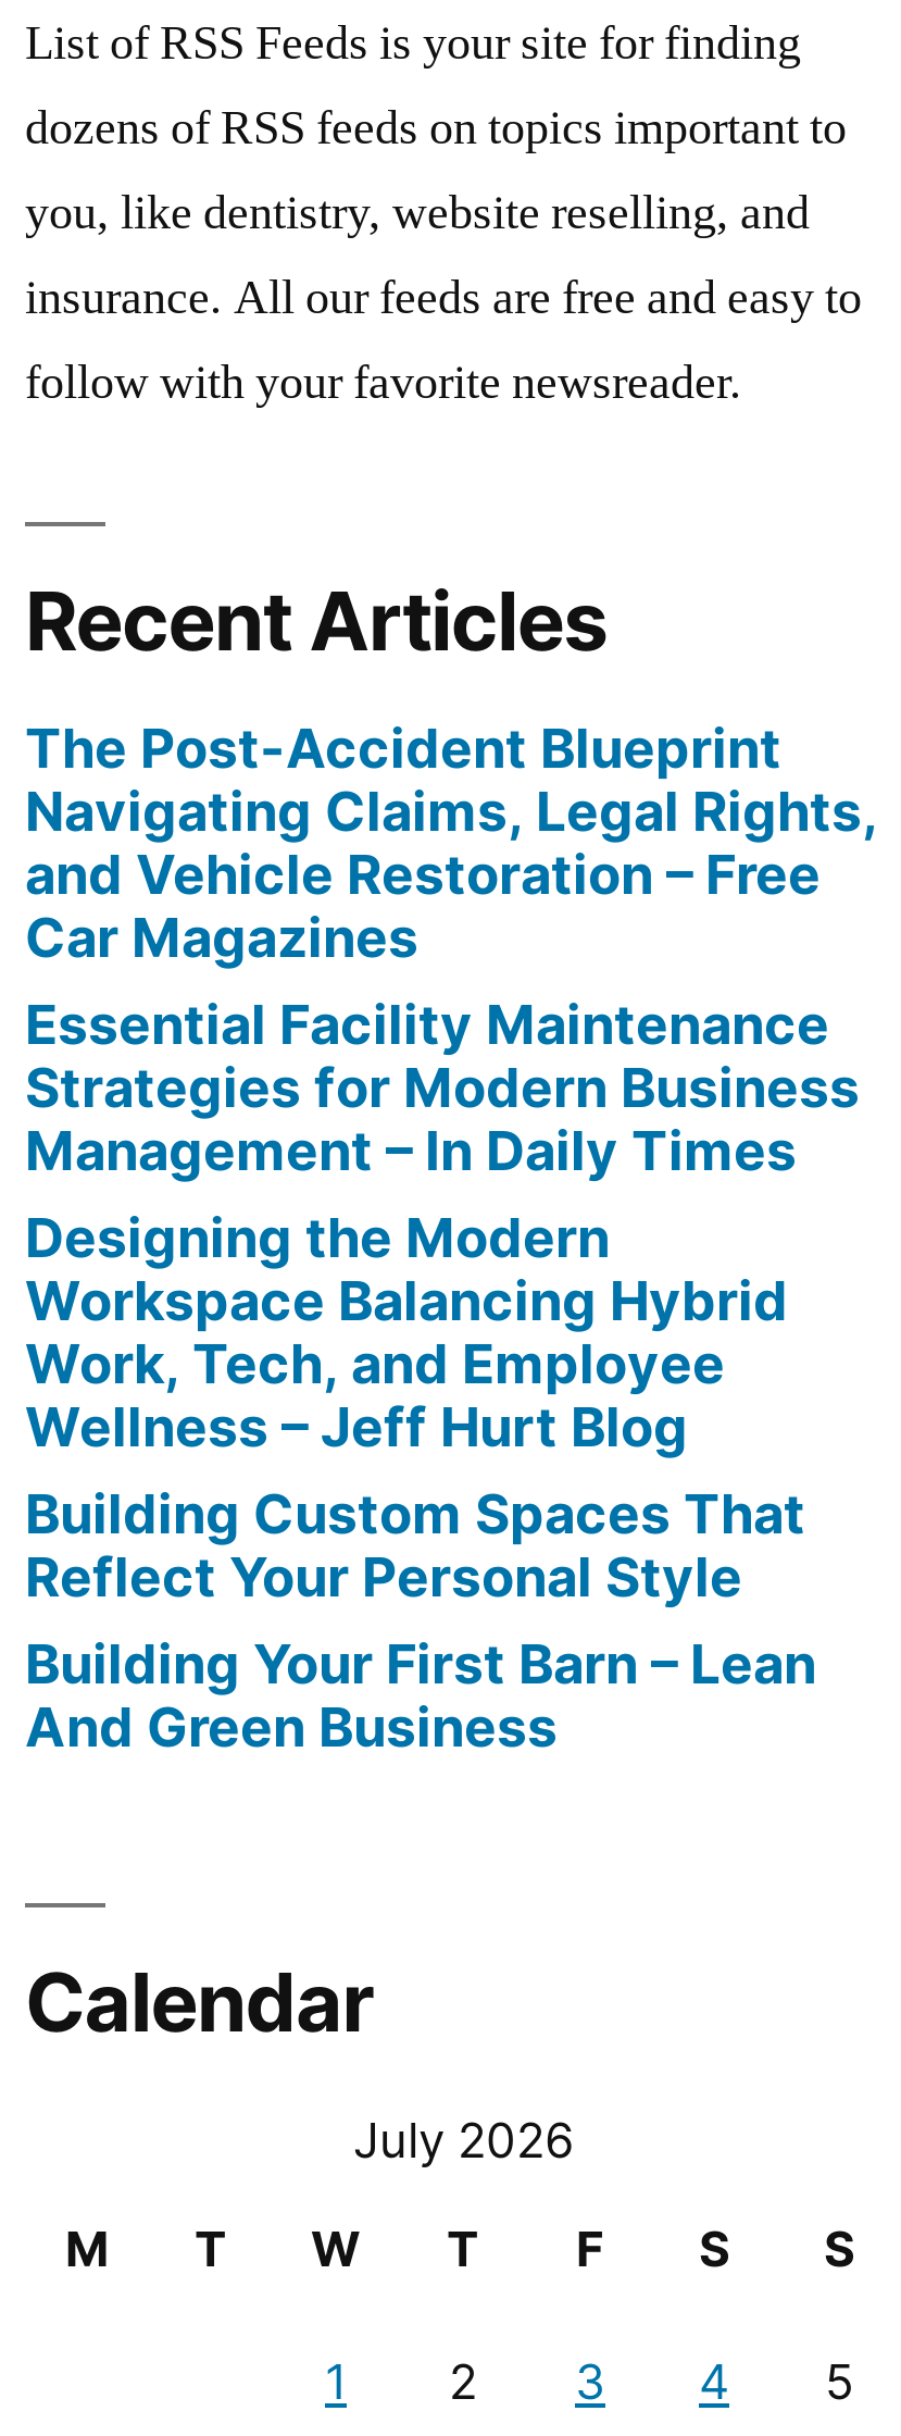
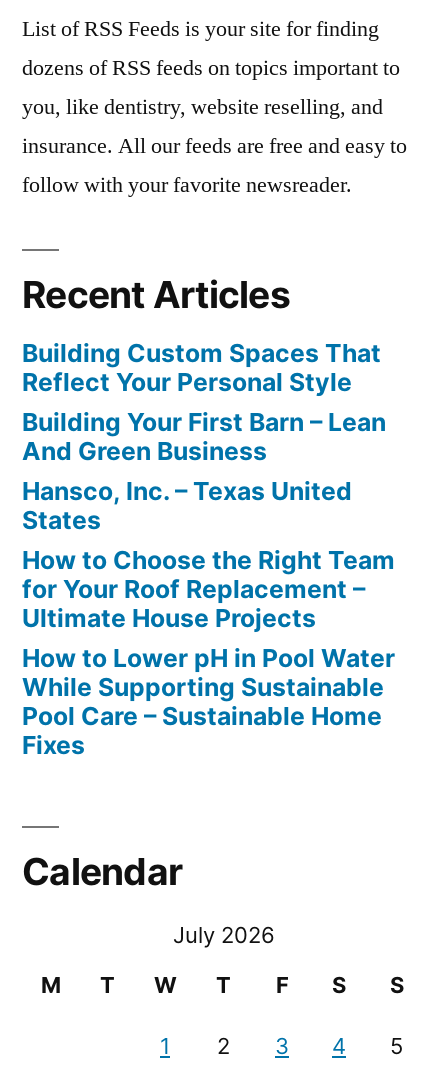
[25,717,877,1461] The Post-Accident Blueprint | Navigating Claims, Legal Rights, | and Vehicle Restoration – Free | Car Magazines | Essential Facility Maintenance | Strategies for Modern Business | Management – In Daily Times | Designing the Modern | Workspace Balancing Hybrid | Work, Tech, and Employee | Wellness – Jeff Hurt Blog -> none
moved [25,1482,816,1761] -> [22,338,386,466]: Building Custom Spaces That | Reflect Your Personal Style | Building Your First Barn – Lean | And Green Business
none -> [22,476,395,760] Hansco, Inc. – Texas United | States | How to Choose the Right Team | for Your Roof Replacement – | Ultimate House Projects | How to Lower pH in Pool Water | While Supporting Sustainable | Pool Care – Sustainable Home | Fixes

